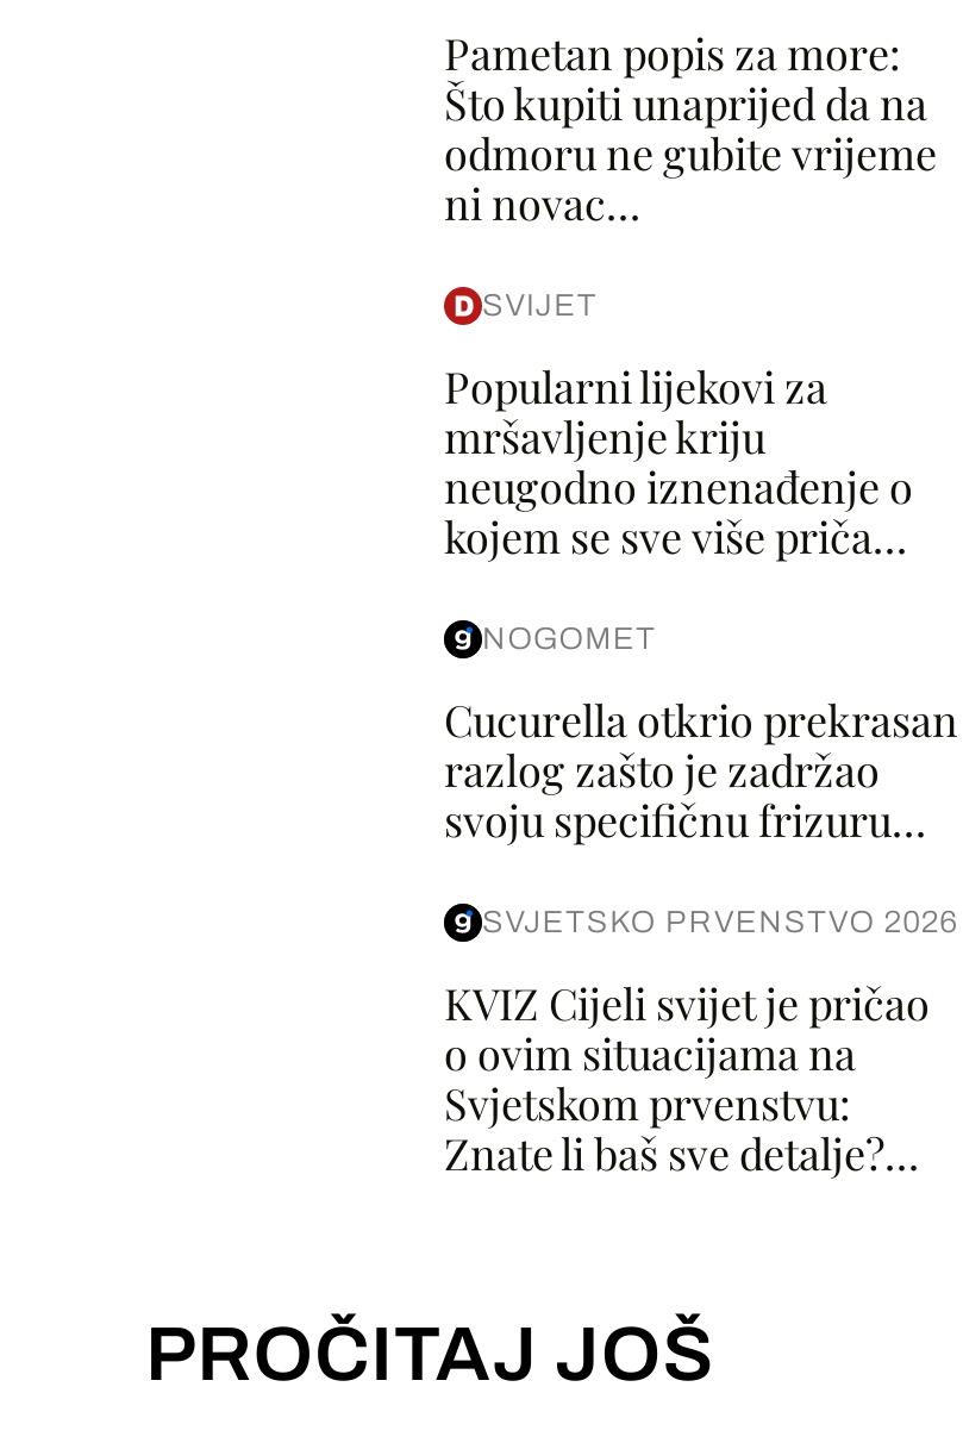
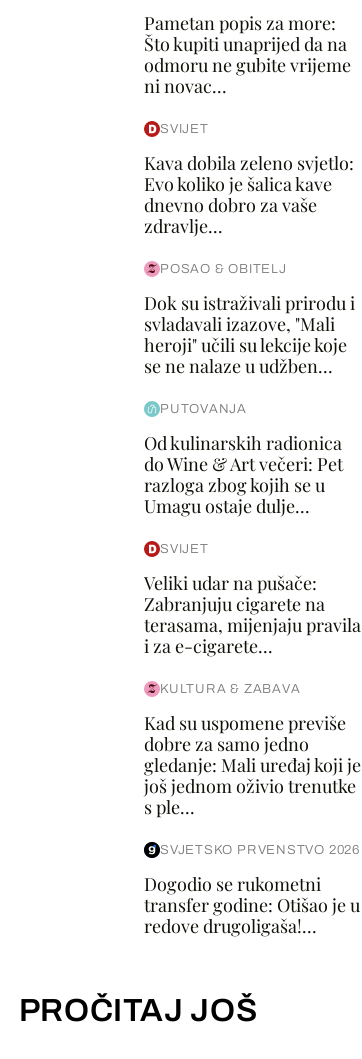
[444,358,958,849] Popularni lijekovi za | mršavljenje kriju | neugodno iznenađenje o | kojem se sve više priča... | NOGOMET | Cucurella otkrio prekrasan | razlog zašto je zadržao | svoju specifičnu frizuru... -> [144,151,361,819] Kava dobila zeleno svjetlo: | Evo koliko je šalica kave | dnevno dobro za vaše | zdravlje... | POSAO & OBITELJ | Dok su istraživali prirodu i | svladavali izazove, "Mali | heroji" učili su lekcije koje | se ne nalaze u udžben... | PUTOVANJA | Od kulinarskih radionica | do Wine & Art večeri: Pet | razloga zbog kojih se u | Umagu ostaje dulje... | SVIJET | Veliki udar na pušače: | Zabranjuju cigarete na | terasama, mijenjaju pravila | i za e-cigarete... | KULTURA & ZABAVA | Kad su uspomene previše | dobre za samo jedno | gledanje: Mali uređaj koji je | još jednom oživio trenutke | s ple...
moved [482,906,958,939] -> [160,843,360,857]: SVJETSKO PRVENSTVO 2026
[444,975,930,1182] KVIZ Cijeli svijet je pričao | o ovim situacijama na | Svjetskom prvenstvu: | Znate li baš sve detalje?... -> [144,872,360,938] Dogodio se rukometni | transfer godine: Otišao je u | redove drugoligaša!...

